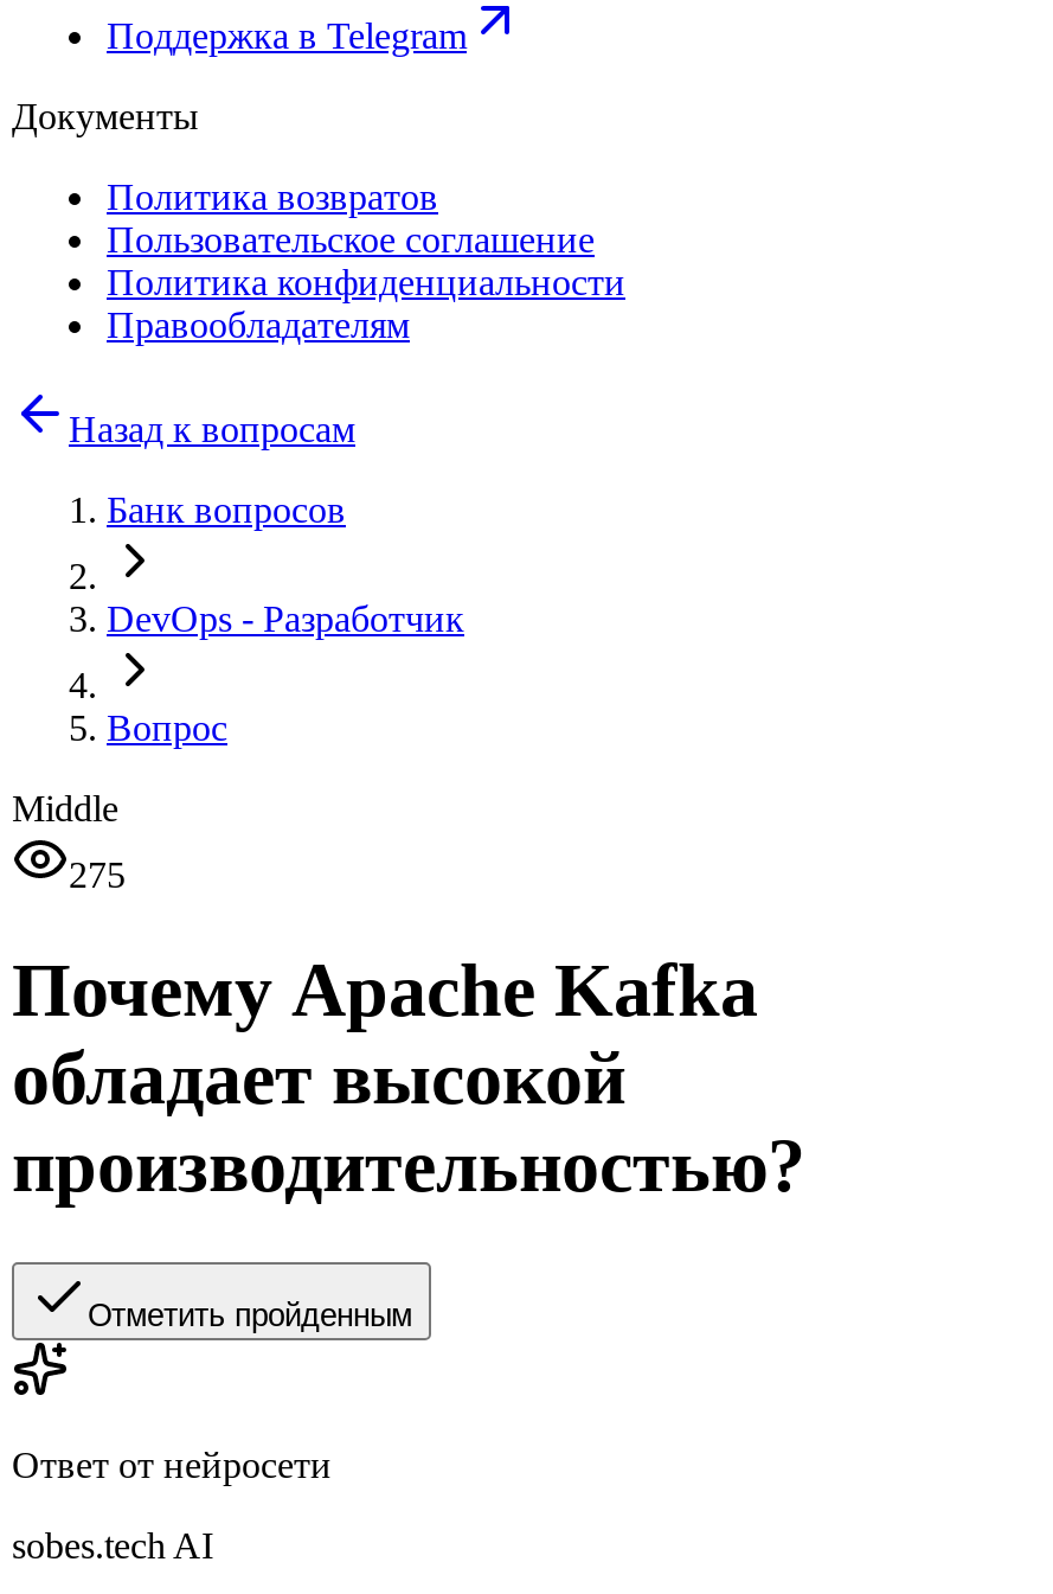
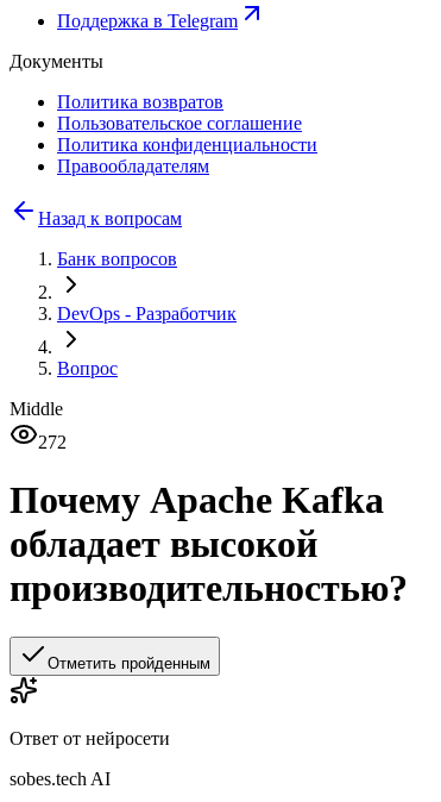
[69,854,126,895] 275 -> [38,432,67,452] 272

